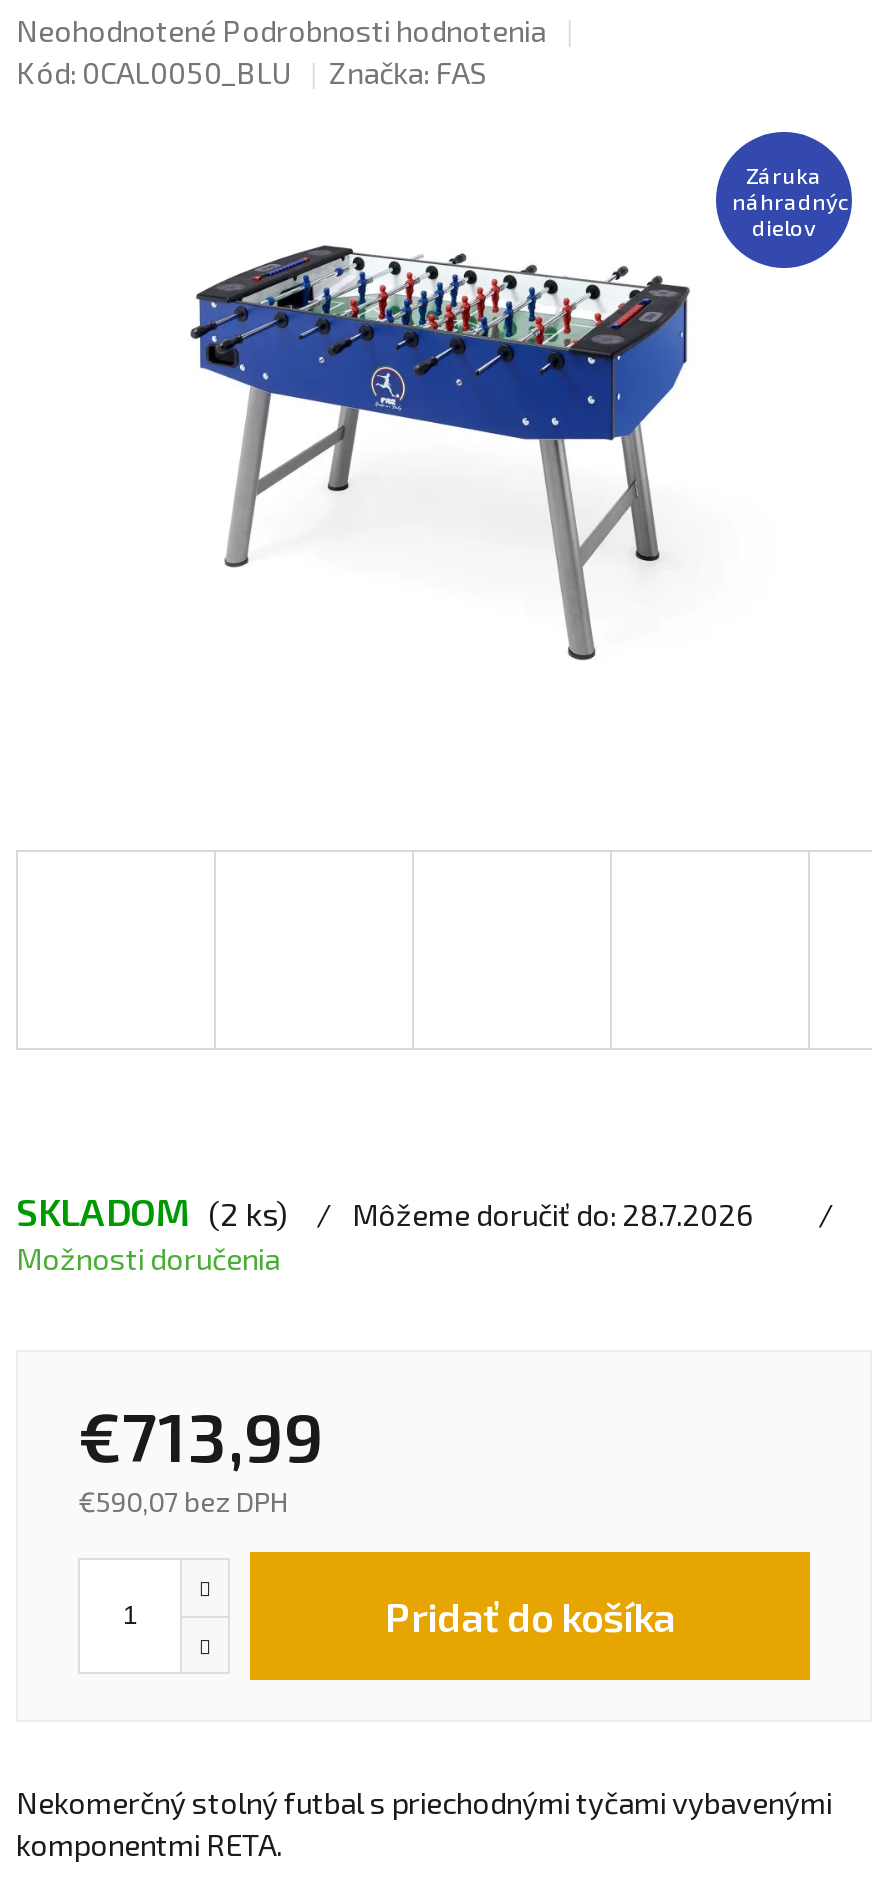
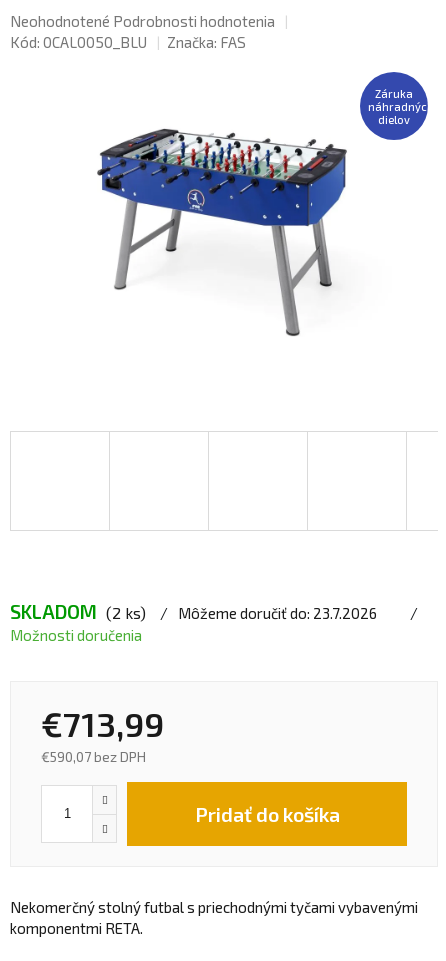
[352,1196,758,1232] Môžeme doručiť do: 28.7.2026 -> [178,604,380,622] Môžeme doručiť do: 23.7.2026

